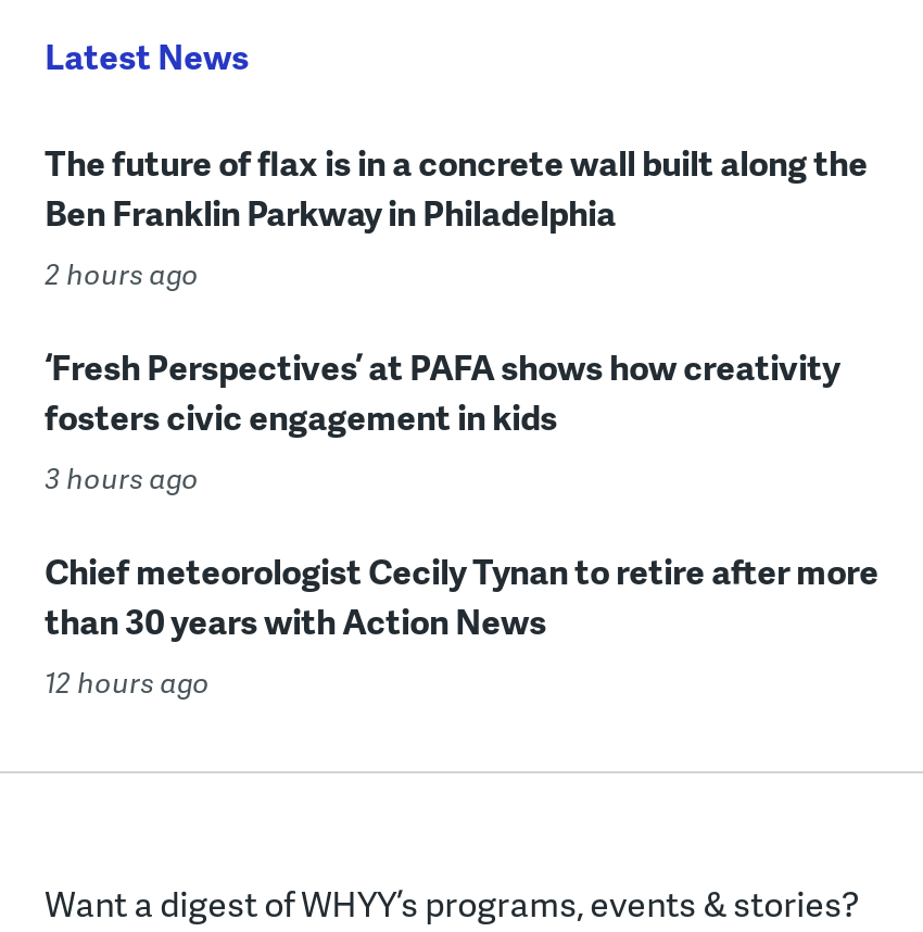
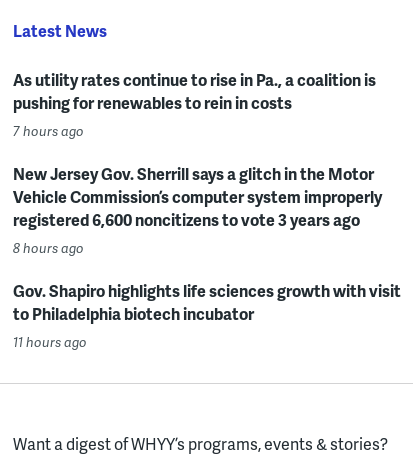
[45,137,868,293] The future of flax is in a concrete wall built along the | Ben Franklin Parkway in Philadelphia | 2 hours ago -> [13,68,376,140] As utility rates continue to rise in Pa., a coalition is | pushing for renewables to rein in costs | 7 hours ago
[45,341,840,498] ‘Fresh Perspectives’ at PAFA shows how creativity | fosters civic engagement in kids | 3 hours ago -> [13,162,382,257] New Jersey Gov. Sherrill says a glitch in the Motor | Vehicle Commission’s computer system improperly | registered 6,600 noncitizens to vote 3 years ago | 8 hours ago
[45,545,879,702] Chief meteorologist Cecily Tynan to retire after more | than 30 years with Action News | 12 hours ago -> [13,279,401,351] Gov. Shapiro highlights life sciences growth with visit | to Philadelphia biotech incubator | 11 hours ago

